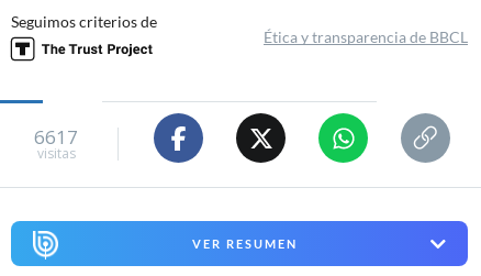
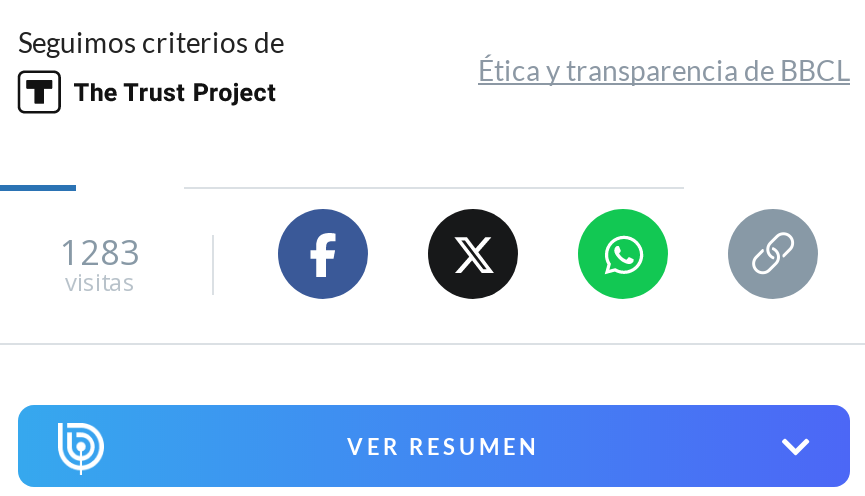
[34,124,78,150] 6617 -> [60,229,140,275] 1283

